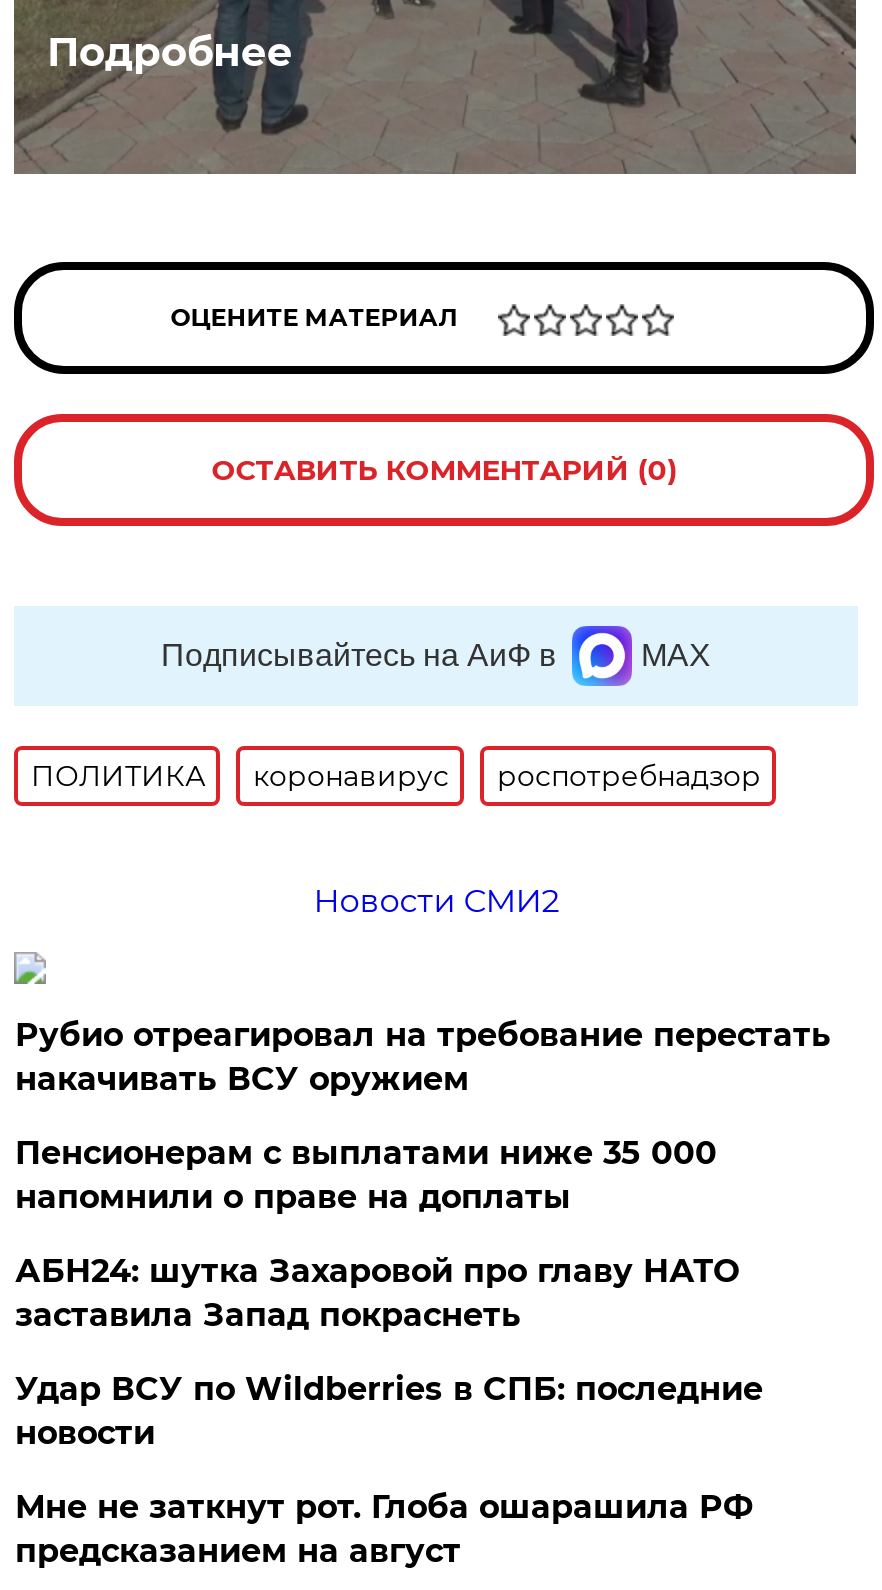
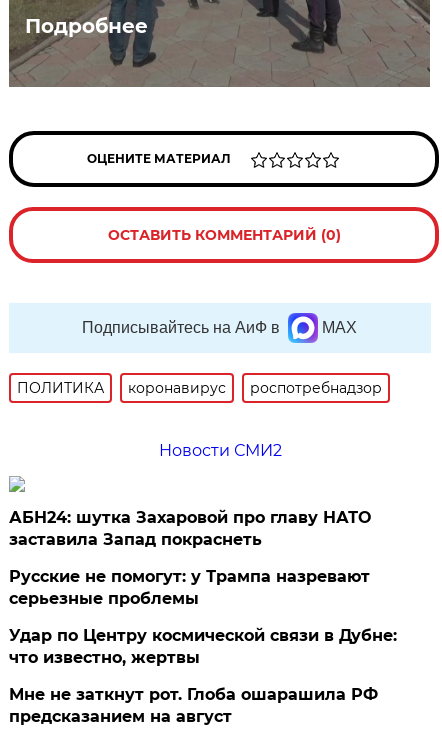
[15,1016,831,1216] Рубио отреагировал на требование перестать | накачивать ВСУ оружием | Пенсионерам с выплатами ниже 35 000 | напомнили о праве на доплаты -> none
moved [15,1252,739,1334] -> [9,508,371,549]: АБН24: шутка Захаровой про главу НАТО | заставила Запад покраснеть
[15,1370,763,1452] Удар ВСУ по Wildberries в СПБ: последние | новости -> [9,567,397,667] Русские не помогут: у Трампа назревают | серьезные проблемы | Удар по Центру космической связи в Дубне: | что известно, жертвы

